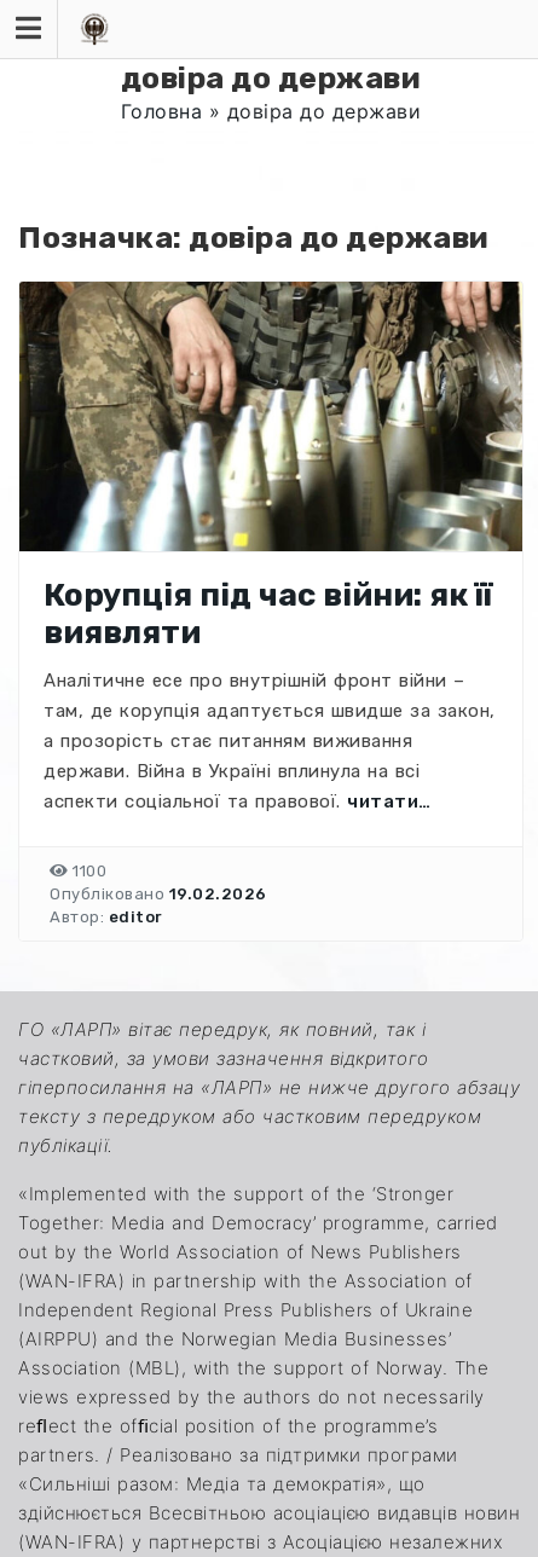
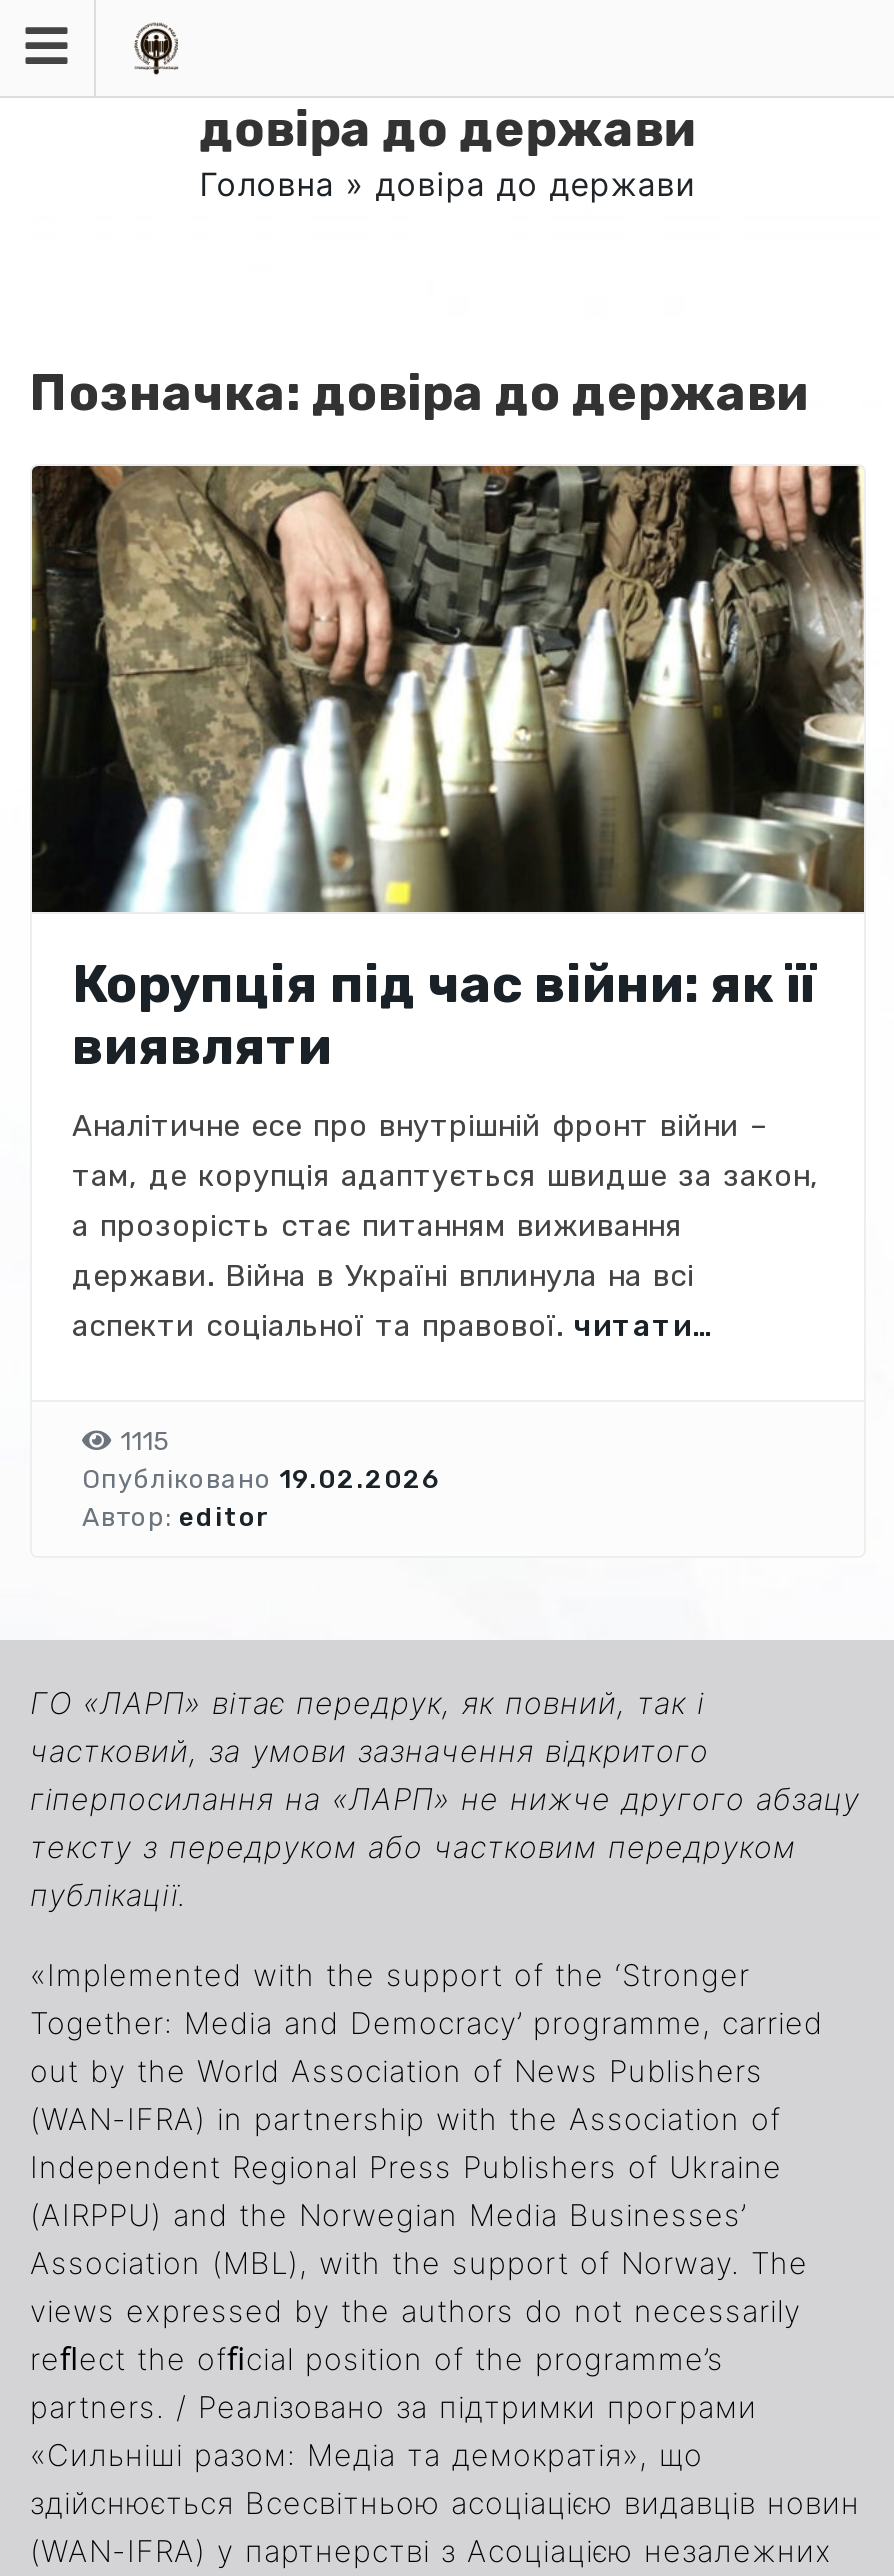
[68,862,106,880] 1100 -> [113,1426,170,1456] 1115

